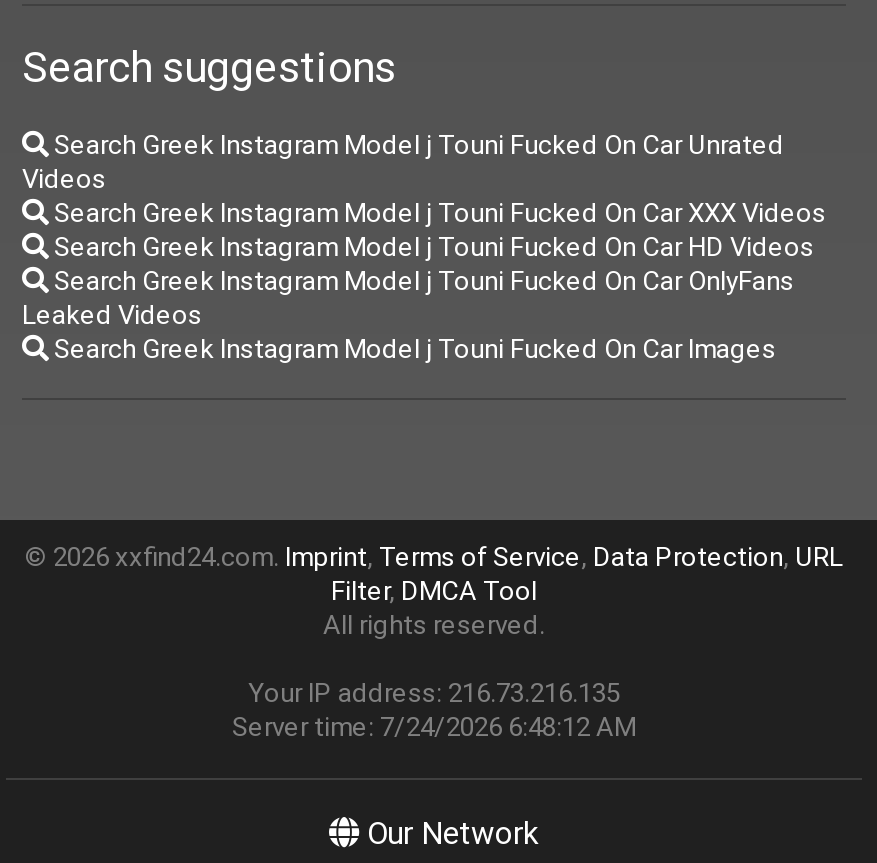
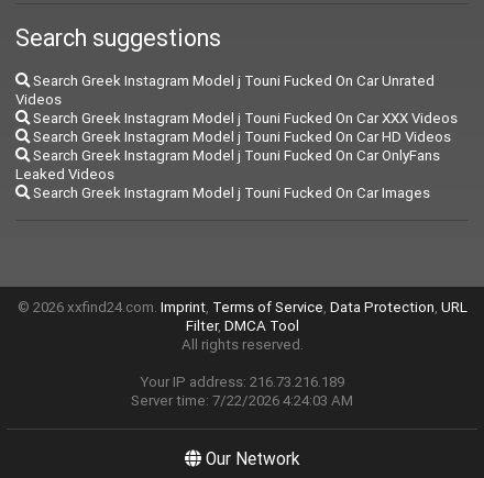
[248,677,620,711] Your IP address: 216.73.216.135 -> [140,373,344,392] Your IP address: 216.73.216.189
[232,711,636,745] Server time: 7/24/2026 6:48:12 AM -> [131,392,353,410] Server time: 7/22/2026 4:24:03 AM

